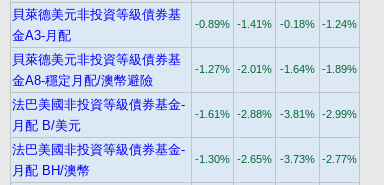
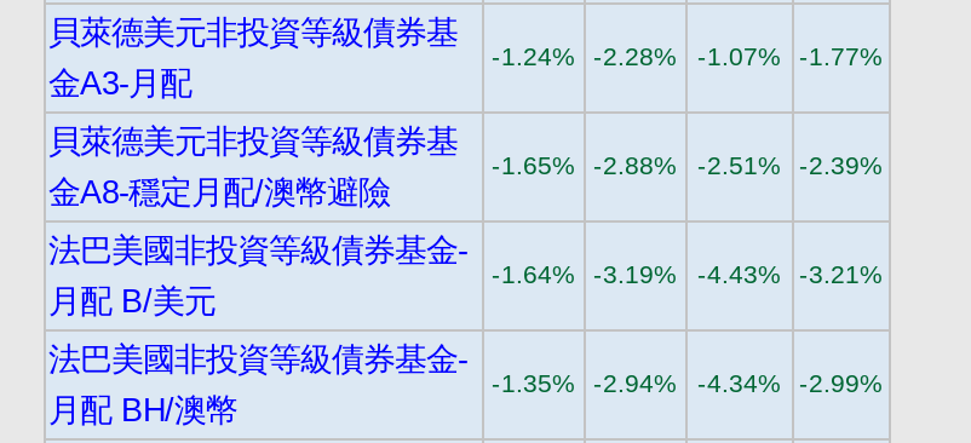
[195,18,272,30] -0.89% -1.41% -> [492,41,678,70] -1.24% -2.28%
[280,18,357,30] -0.18% -1.24% -> [697,41,884,70] -1.07% -1.77%
[195,63,272,75] -1.27% -2.01% -> [492,150,678,179] -1.65% -2.88%
[280,63,357,75] -1.64% -1.89% -> [697,150,884,179] -2.51% -2.39%
[195,108,272,120] -1.61% -2.88% -> [492,259,678,288] -1.64% -3.19%
[280,108,357,120] -3.81% -2.99% -> [697,259,884,288] -4.43% -3.21%
[195,153,272,165] -1.30% -2.65% -> [492,368,678,397] -1.35% -2.94%
[280,153,357,165] -3.73% -2.77% -> [697,368,884,397] -4.34% -2.99%

